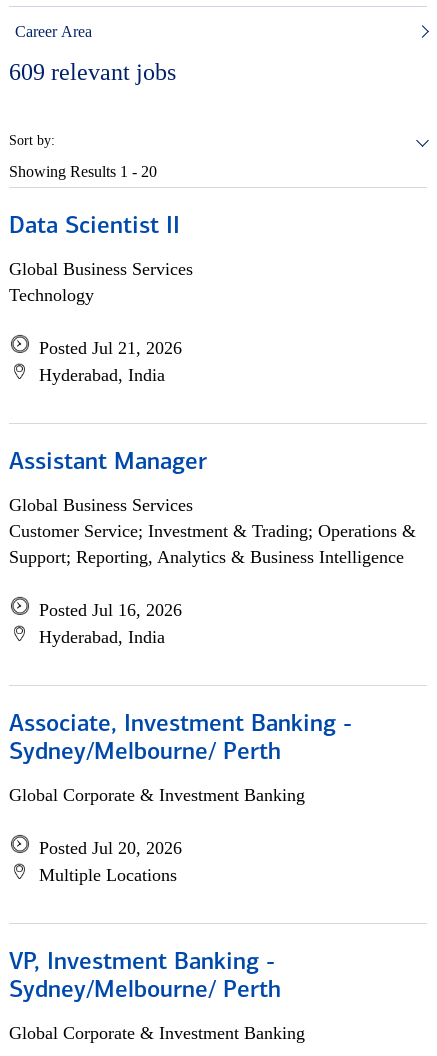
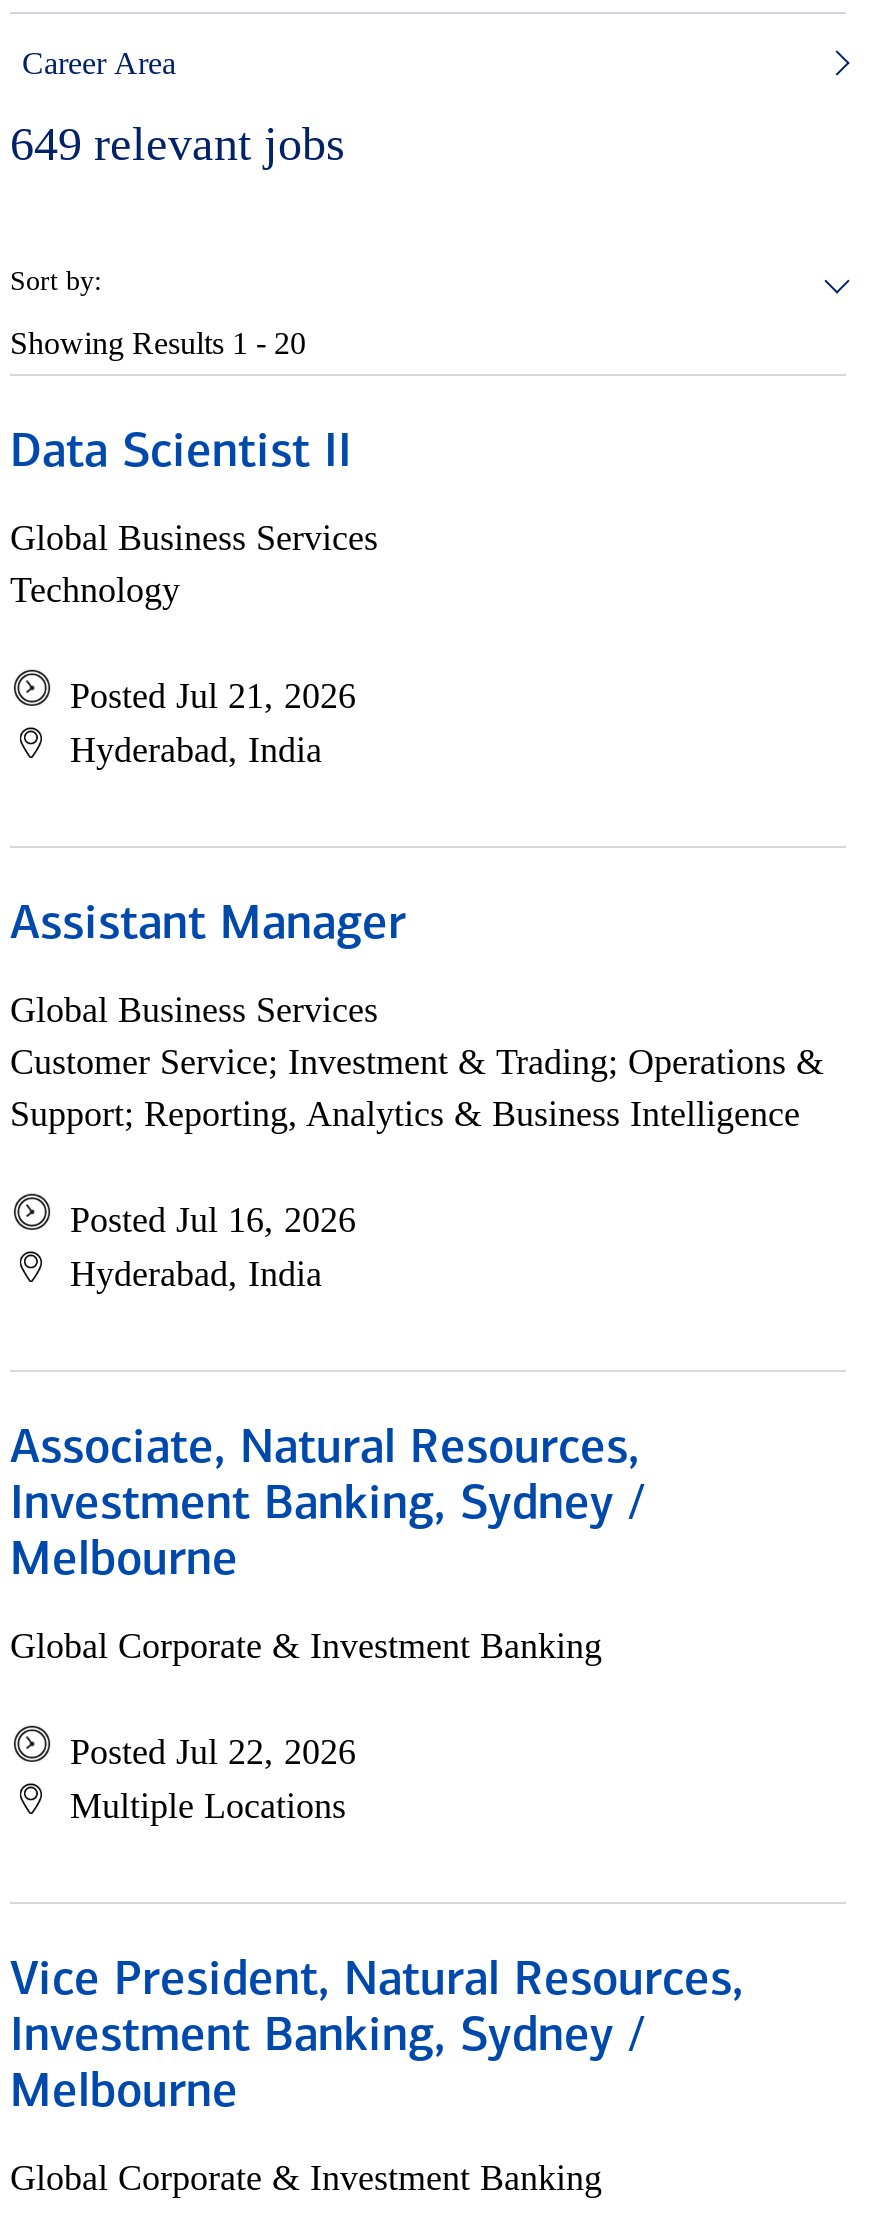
[9,59,176,85] 609 relevant jobs -> [10,118,344,170] 649 relevant jobs
[9,713,352,765] Associate, Investment Banking - | Sydney/Melbourne/ Perth -> [10,1426,644,1586] Associate, Natural Resources, | Investment Banking, Sydney / | Melbourne
[39,838,182,858] Posted Jul 20, 2026 -> [70,1732,356,1772] Posted Jul 22, 2026
[9,951,281,1003] VP, Investment Banking - | Sydney/Melbourne/ Perth -> [10,1958,744,2118] Vice President, Natural Resources, | Investment Banking, Sydney / | Melbourne

